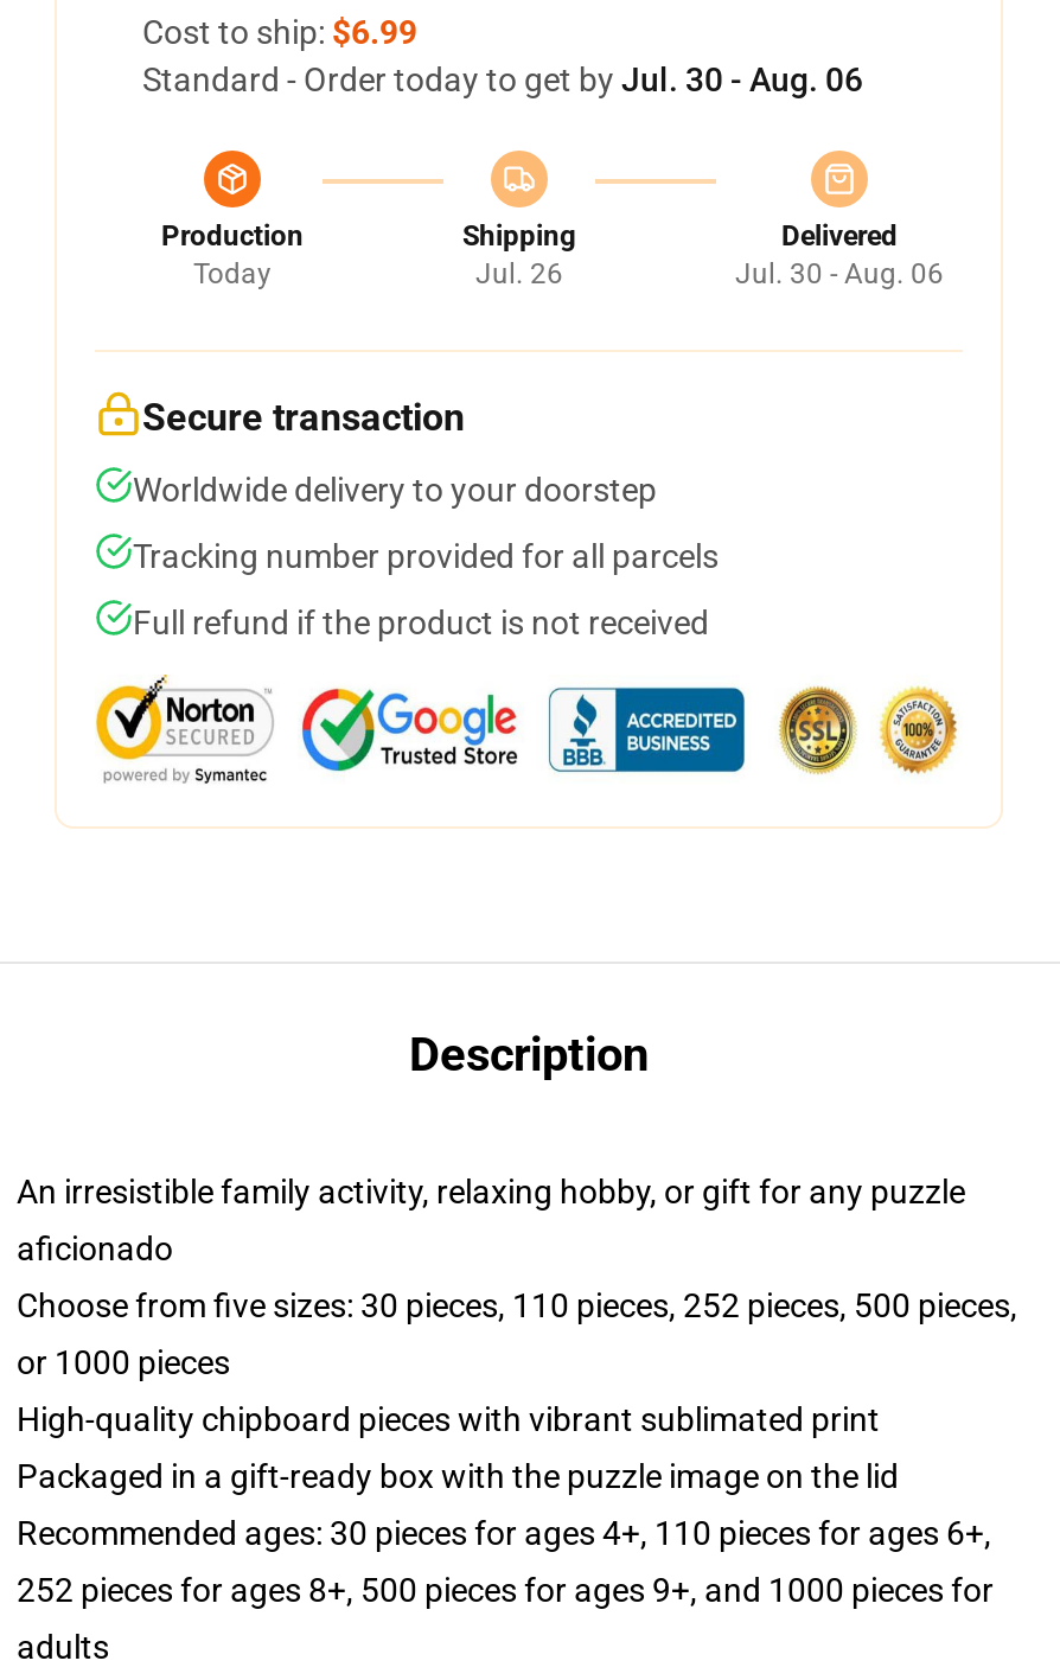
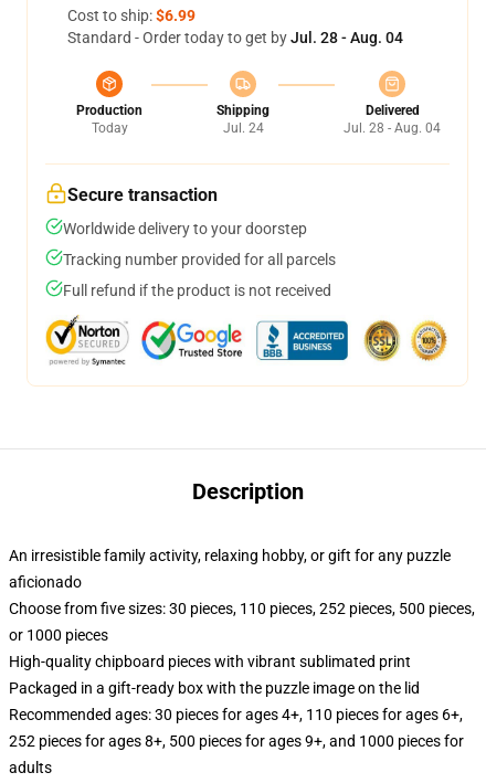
[142,60,863,98] Standard - Order today to get by Jul. 30 - Aug. 06 -> [67,29,403,46] Standard - Order today to get by Jul. 28 - Aug. 04
[475,257,563,290] Jul. 26 -> [223,120,263,136] Jul. 24
[735,257,944,290] Jul. 30 - Aug. 06 -> [344,120,441,136] Jul. 28 - Aug. 04

